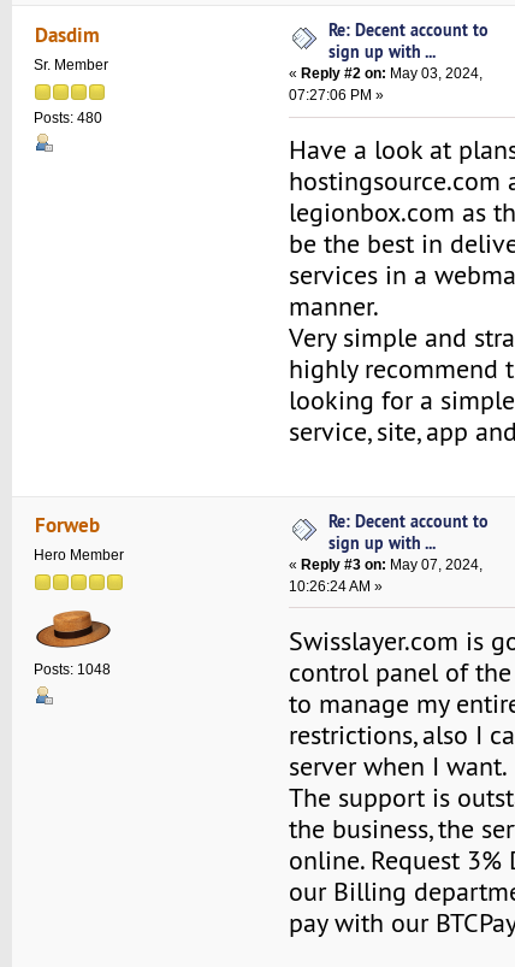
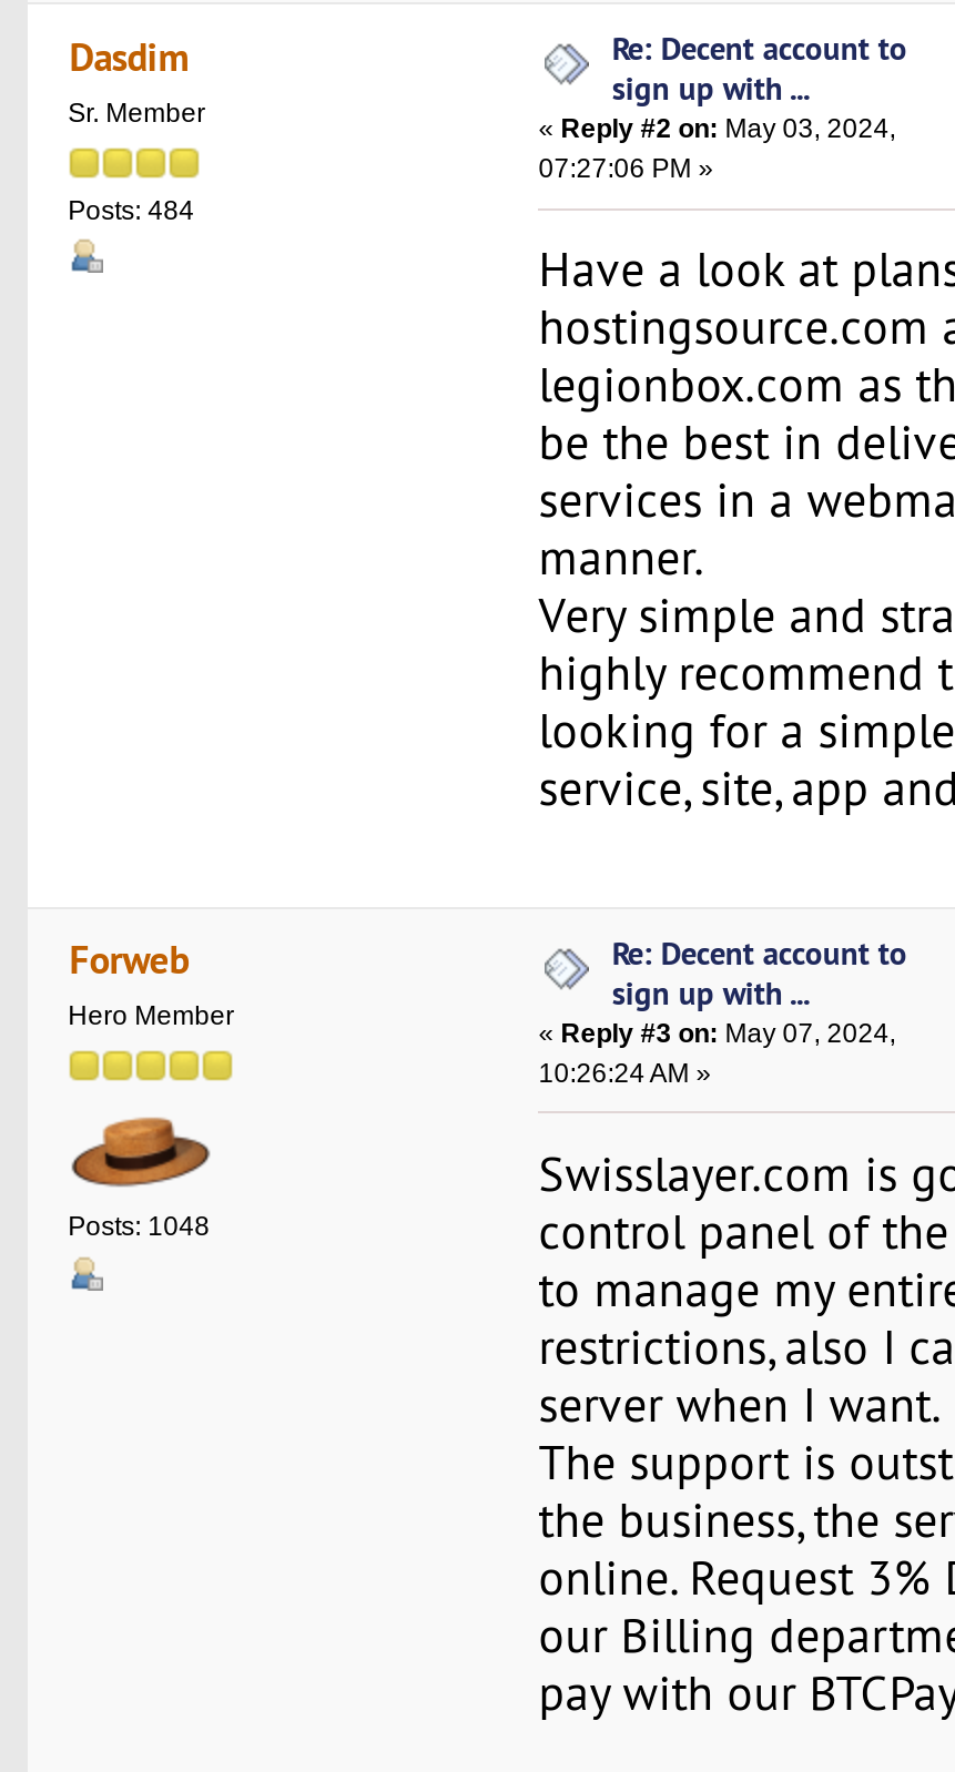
[34,109,103,126] Posts: 480 -> [68,194,195,226] Posts: 484

